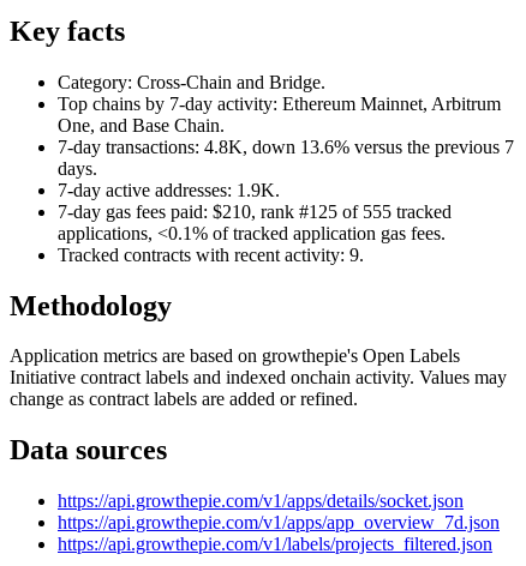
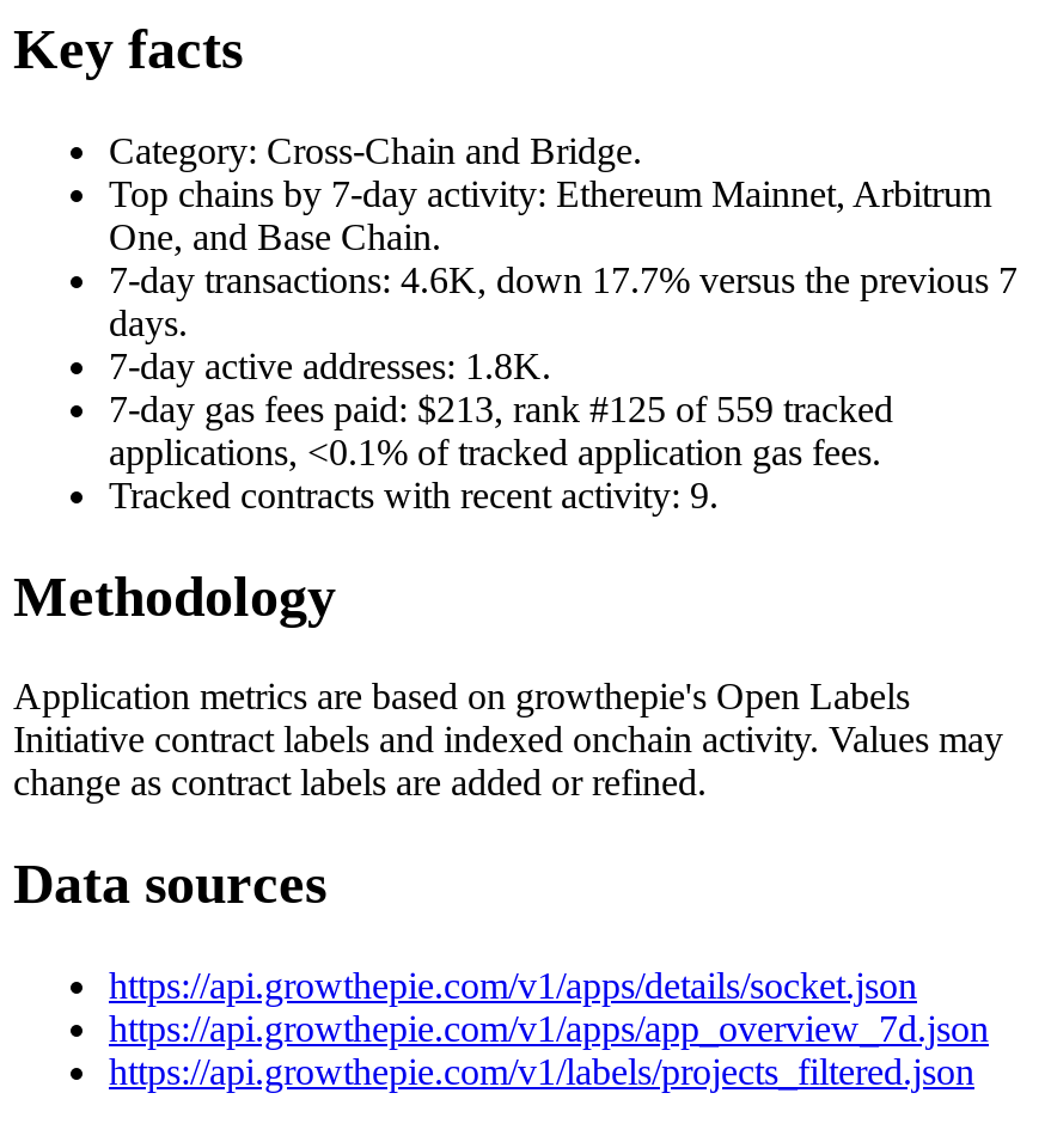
[58,136,514,157] 7-day transactions: 4.8K, down 13.6% versus the previous 7 -> [109,259,1017,299] 7-day transactions: 4.6K, down 17.7% versus the previous 7
[58,179,280,200] 7-day active addresses: 1.9K. -> [109,345,551,385] 7-day active addresses: 1.8K.
[58,201,452,221] 7-day gas fees paid: $210, rank #125 of 555 tracked -> [109,388,893,428] 7-day gas fees paid: $213, rank #125 of 559 tracked

